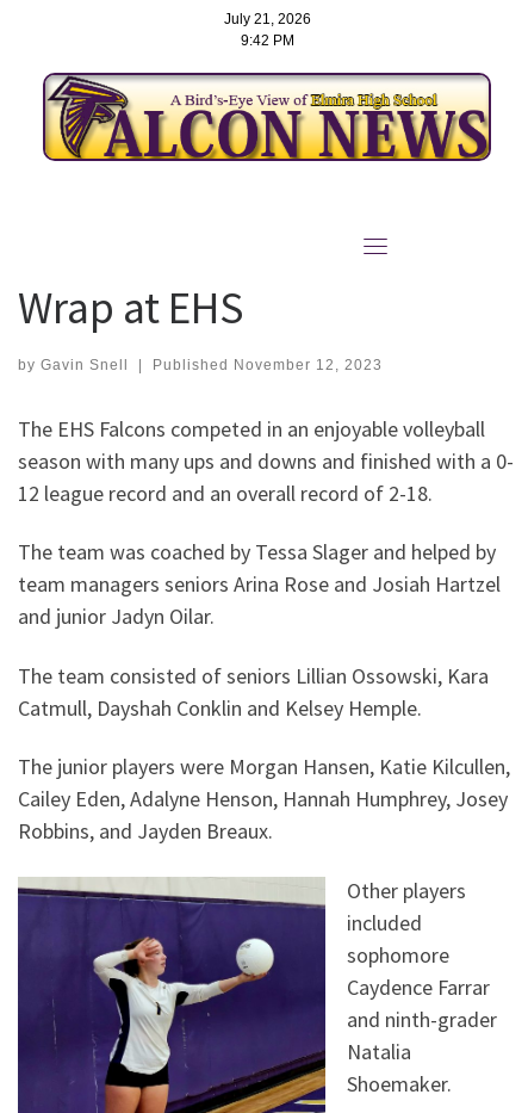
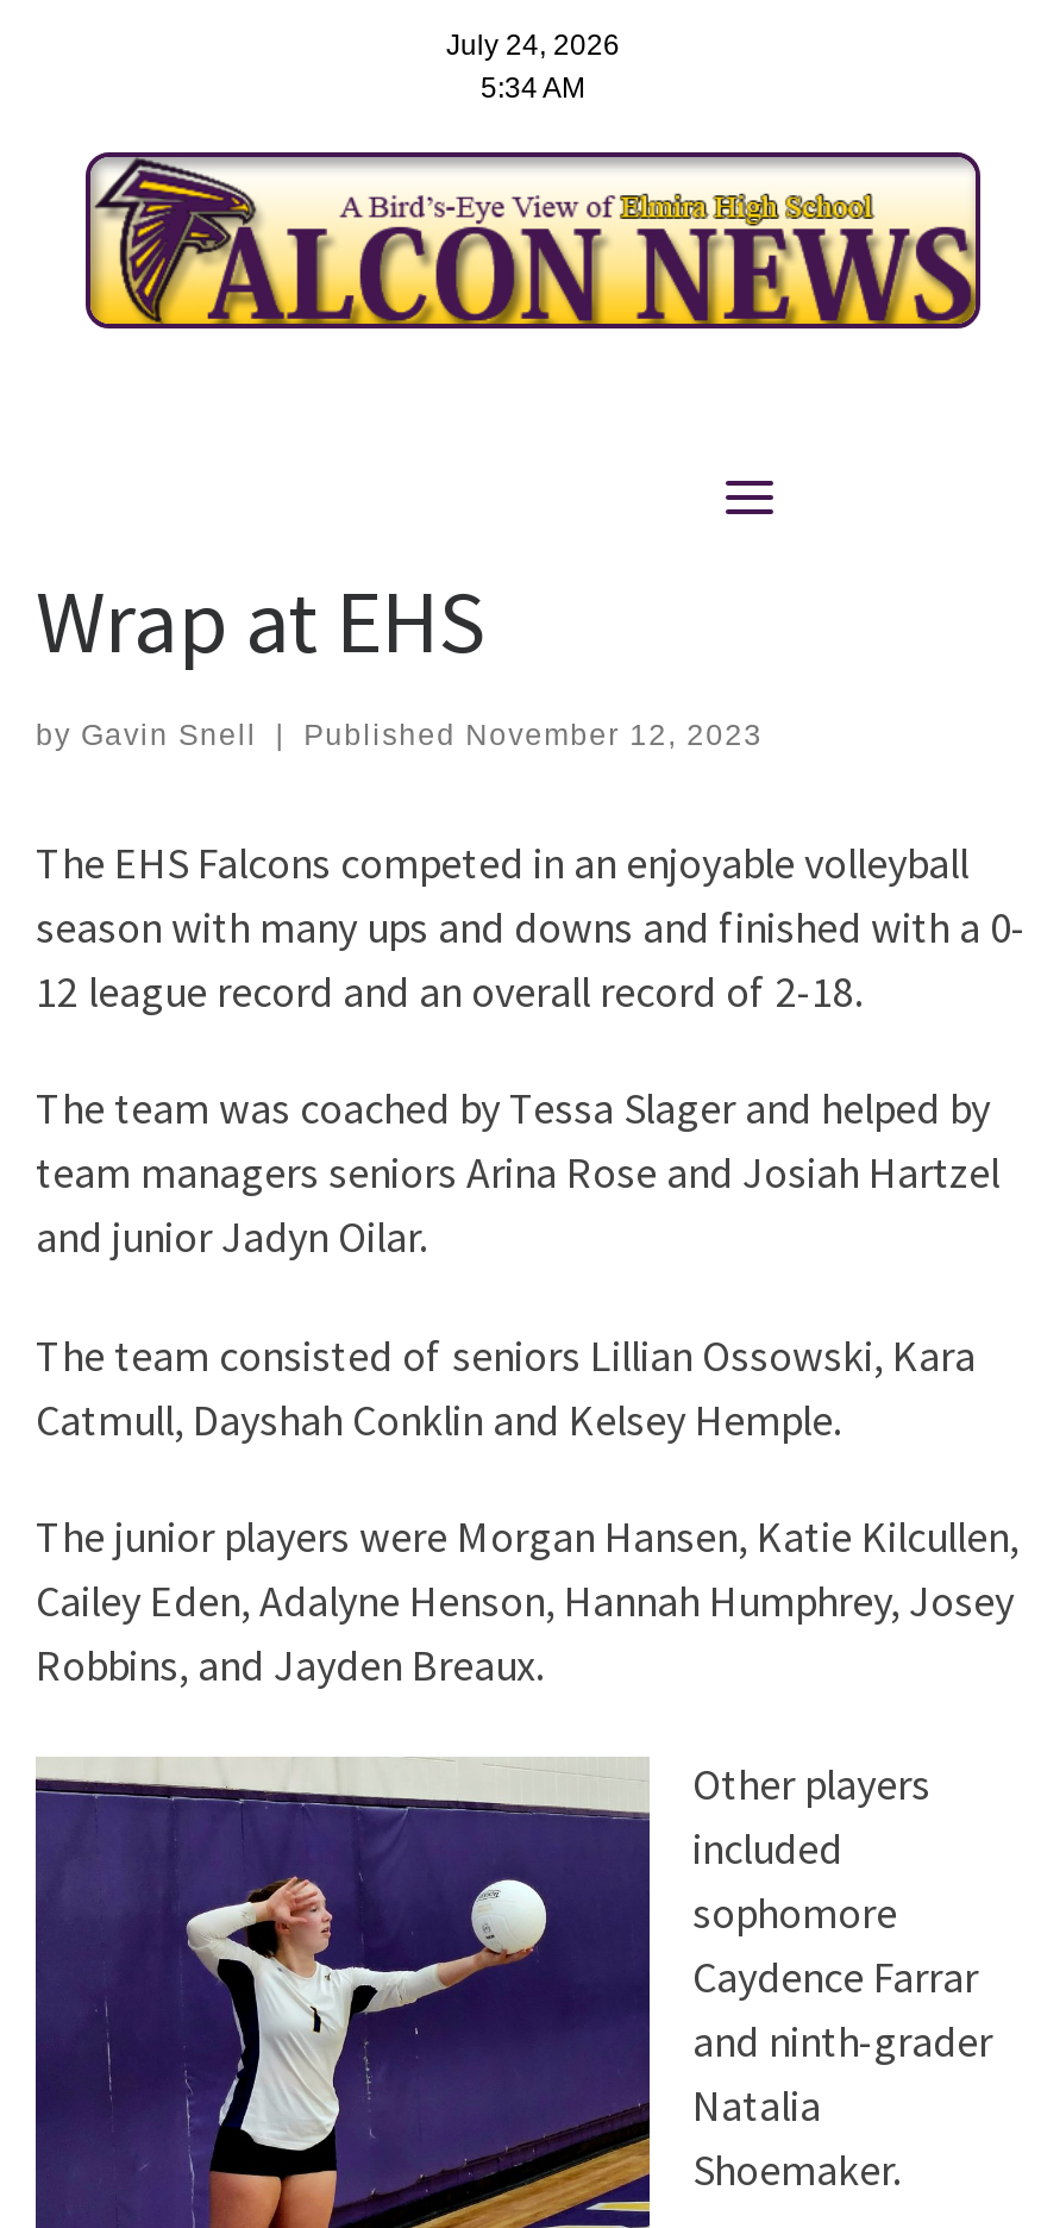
[223,11,310,49] July 21, 2026 | 9:42 PM -> [446,29,620,105] July 24, 2026 | 5:34 AM

